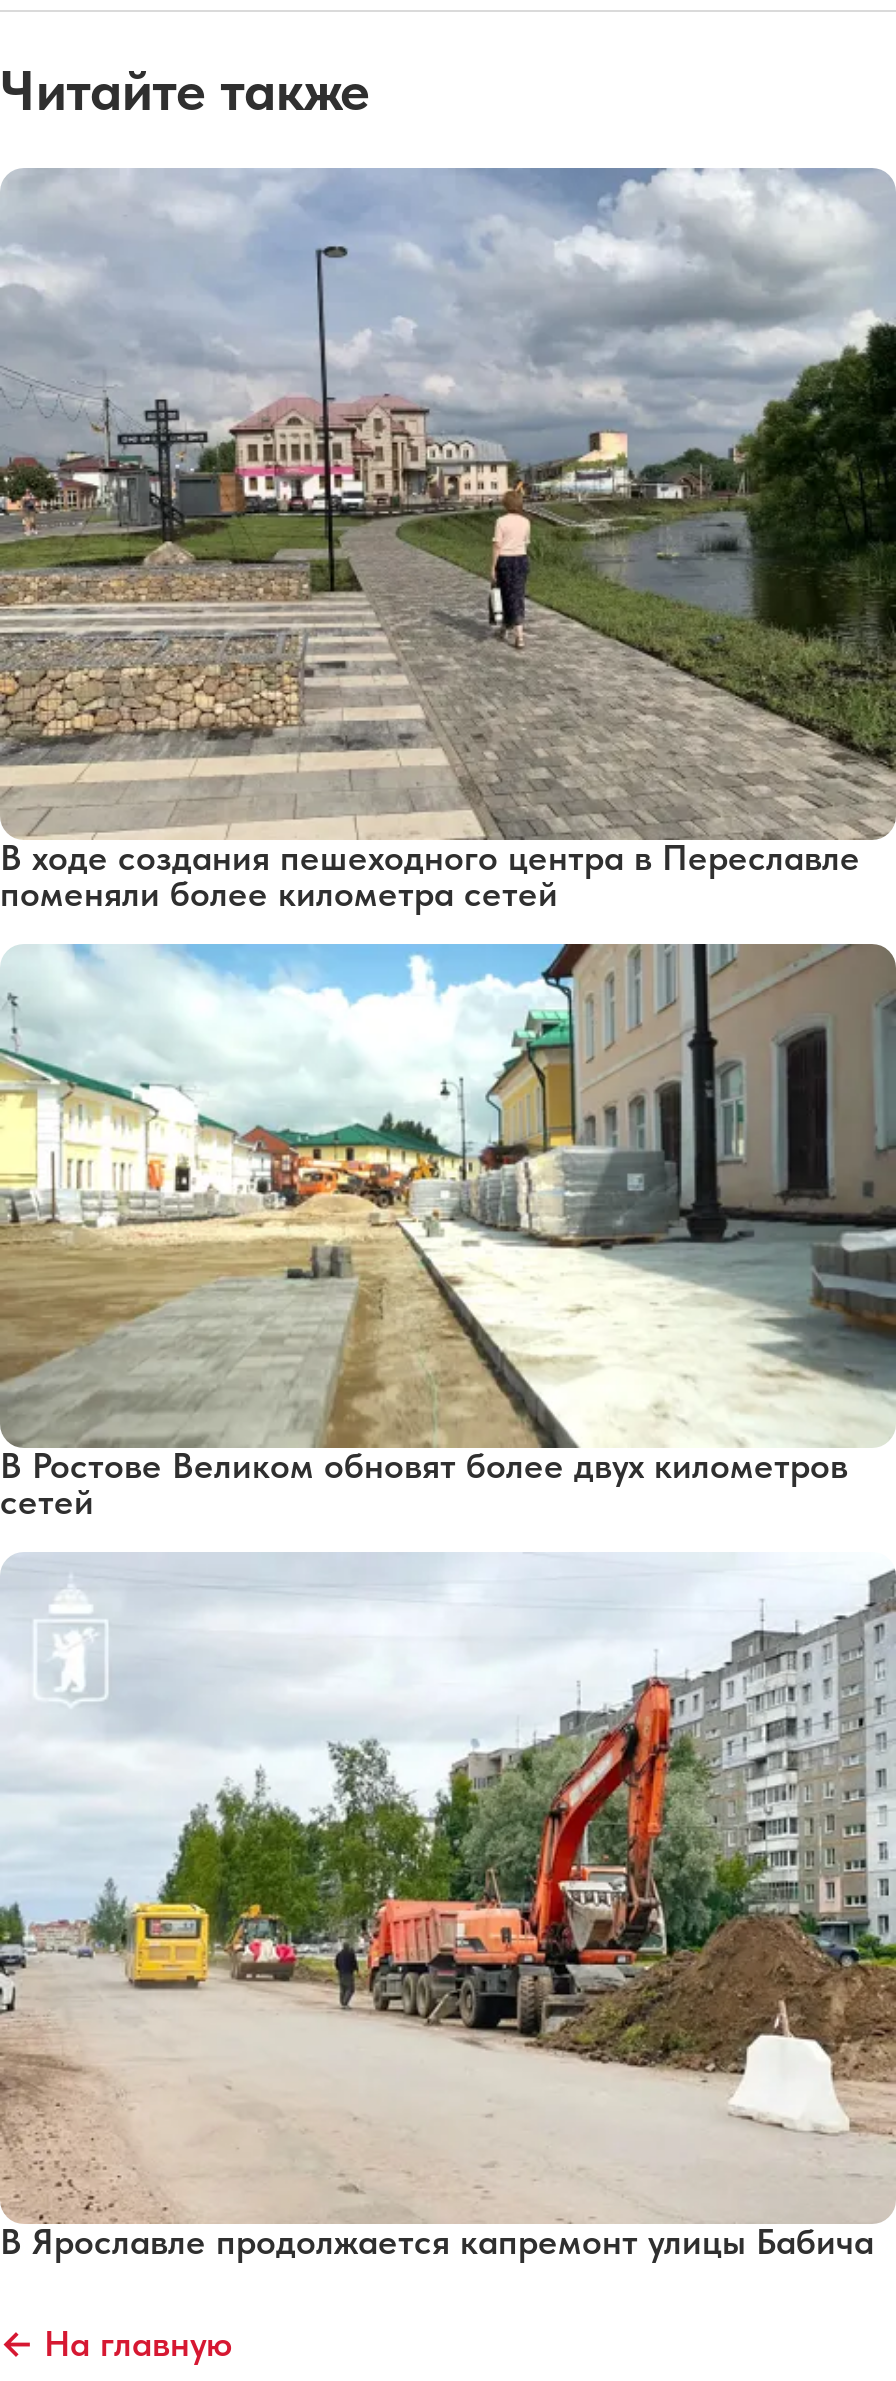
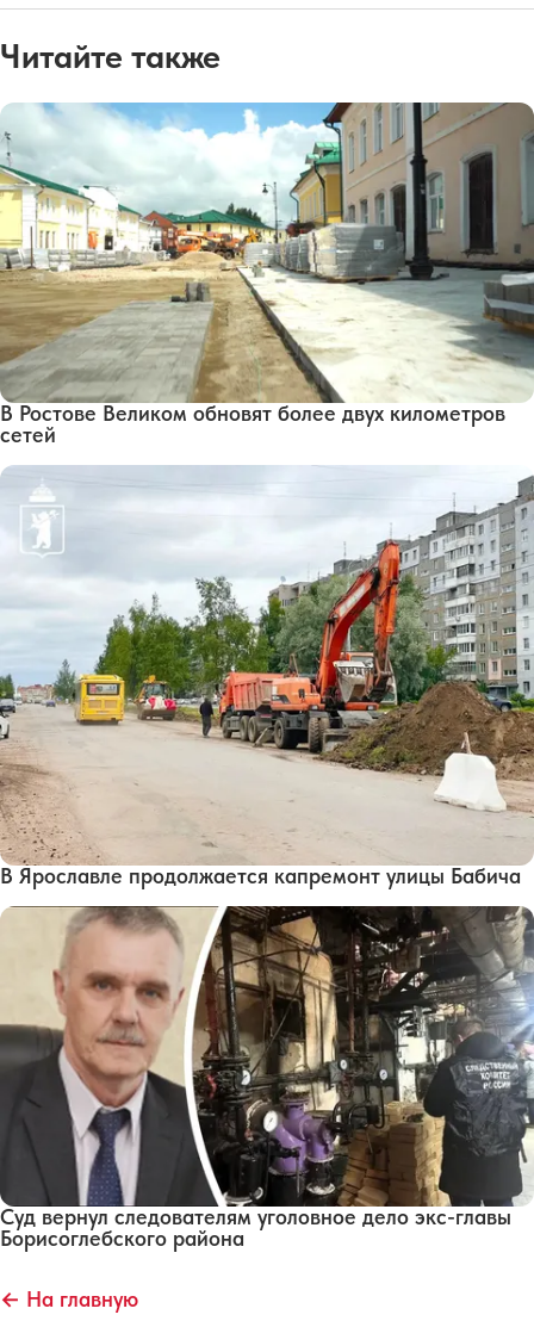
[0,166,890,913] [image] | В ходе создания пешеходного центра в Переславле | поменяли более километра сетей -> none
moved [0,940,896,2261] -> [0,100,534,888]: [image] | В Ростове Великом обновят более двух километров | сетей | В Ярославле продолжается капремонт улицы Бабича
none -> [0,905,530,1250] [image] | Суд вернул следователям уголовное дело экс-главы | Борисоглебского района

